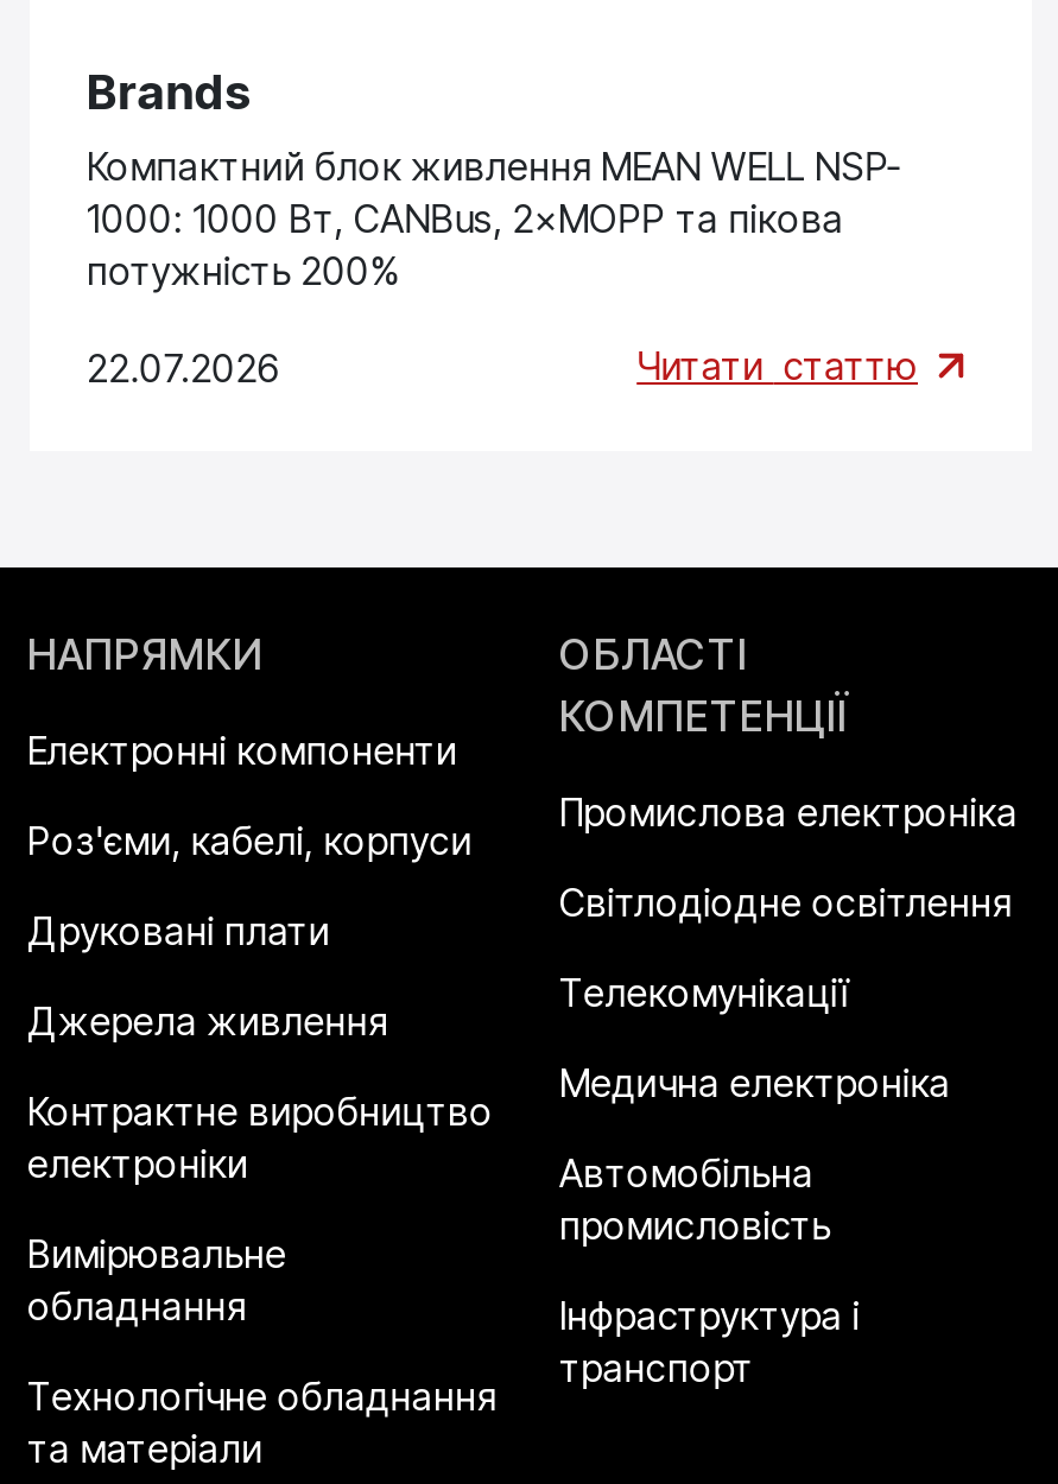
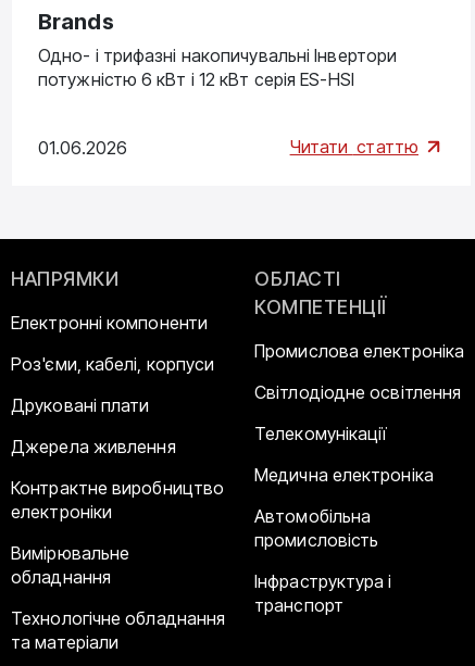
[87,143,903,295] Компактний блок живлення MEAN WELL NSP- | 1000: 1000 Вт, CANBus, 2×MOPP та пікова | потужність 200% -> [38,45,397,91] Одно- і трифазні накопичувальні Інвертори | потужністю 6 кВт і 12 кВт серія ES-HSI
[87,344,281,391] 22.07.2026 -> [38,137,127,158] 01.06.2026

